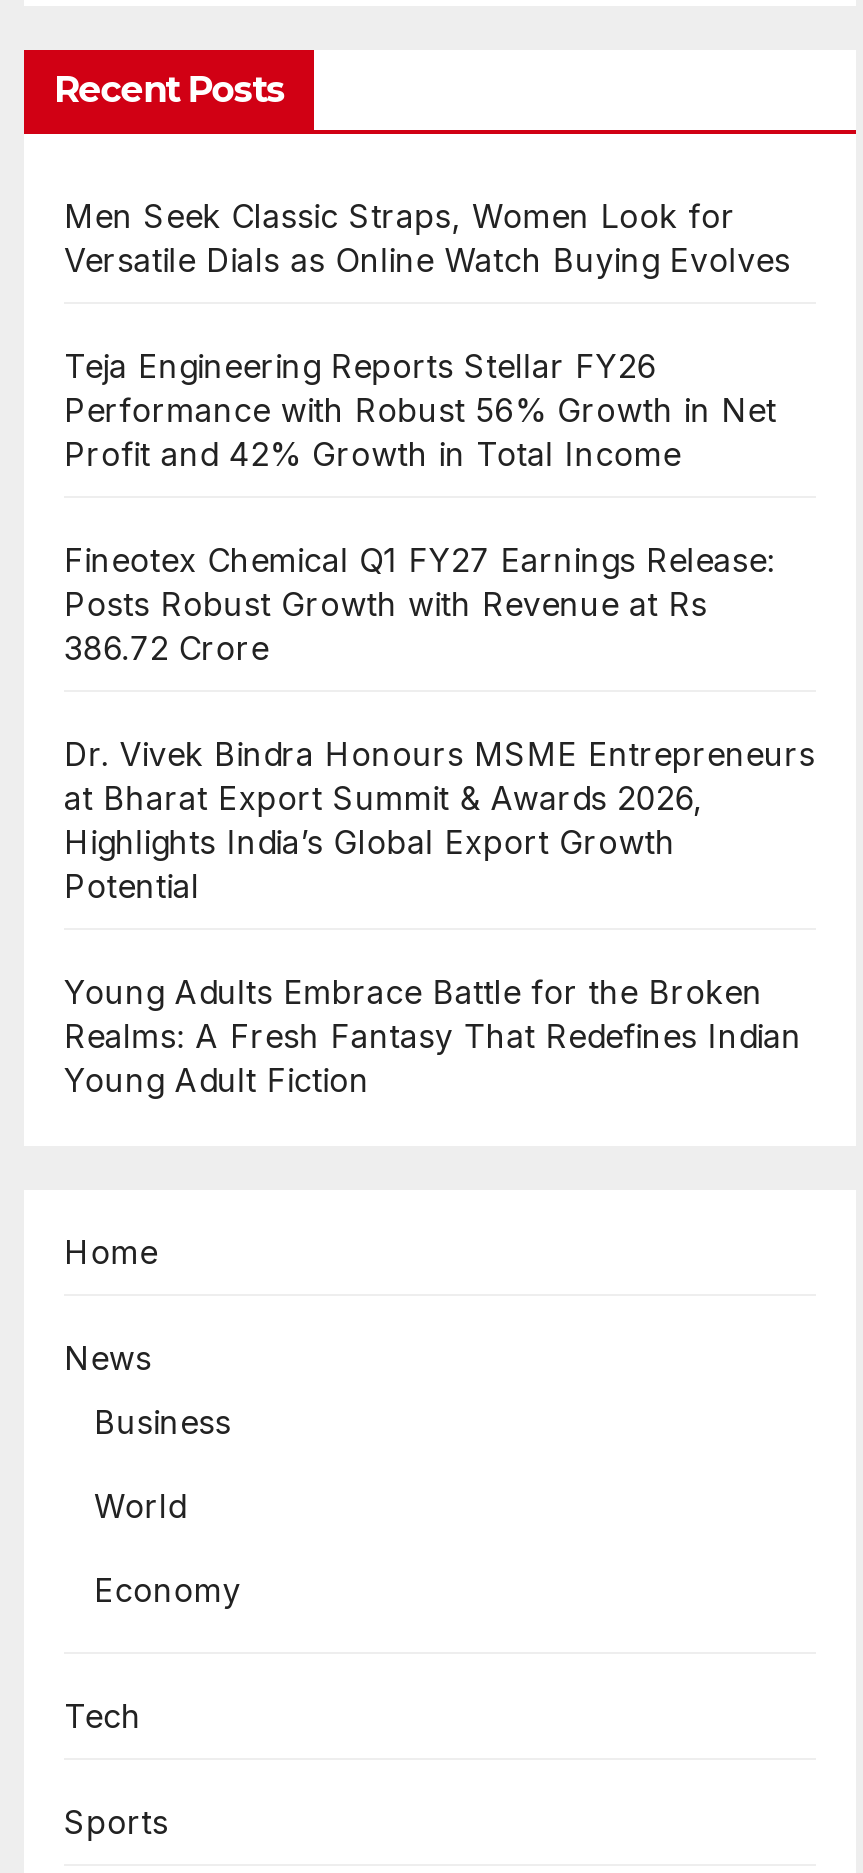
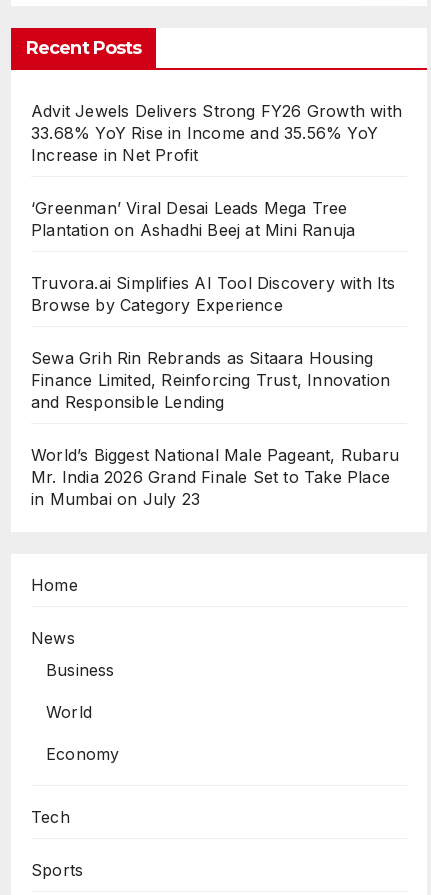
[64,195,790,279] Men Seek Classic Straps, Women Look for | Versatile Dials as Online Watch Buying Evolves -> [31,101,402,165] Advit Jewels Delivers Strong FY26 Growth with | 33.68% YoY Rise in Income and 35.56% YoY | Increase in Net Profit
[64,345,776,473] Teja Engineering Reports Stellar FY26 | Performance with Robust 56% Growth in Net | Profit and 42% Growth in Total Income -> [31,198,355,240] ‘Greenman’ Viral Desai Leads Mega Tree | Plantation on Ashadhi Beej at Mini Ranuja
[64,539,775,667] Fineotex Chemical Q1 FY27 Earnings Release: | Posts Robust Growth with Revenue at Rs | 386.72 Crore -> [31,273,396,315] Truvora.ai Simplifies AI Tool Discovery with Its | Browse by Category Experience
[64,733,815,905] Dr. Vivek Bindra Honours MSME Entrepreneurs | at Bharat Export Summit & Awards 2026, | Highlights India’s Global Export Growth | Potential -> [31,348,390,412] Sewa Grih Rin Rebrands as Sitaara Housing | Finance Limited, Reinforcing Trust, Innovation | and Responsible Lending
[64,971,802,1099] Young Adults Embrace Battle for the Broken | Realms: A Fresh Fantasy That Redefines Indian | Young Adult Fiction -> [31,445,399,509] World’s Biggest National Male Pageant, Rubaru | Mr. India 2026 Grand Finale Set to Take Place | in Mumbai on July 23

